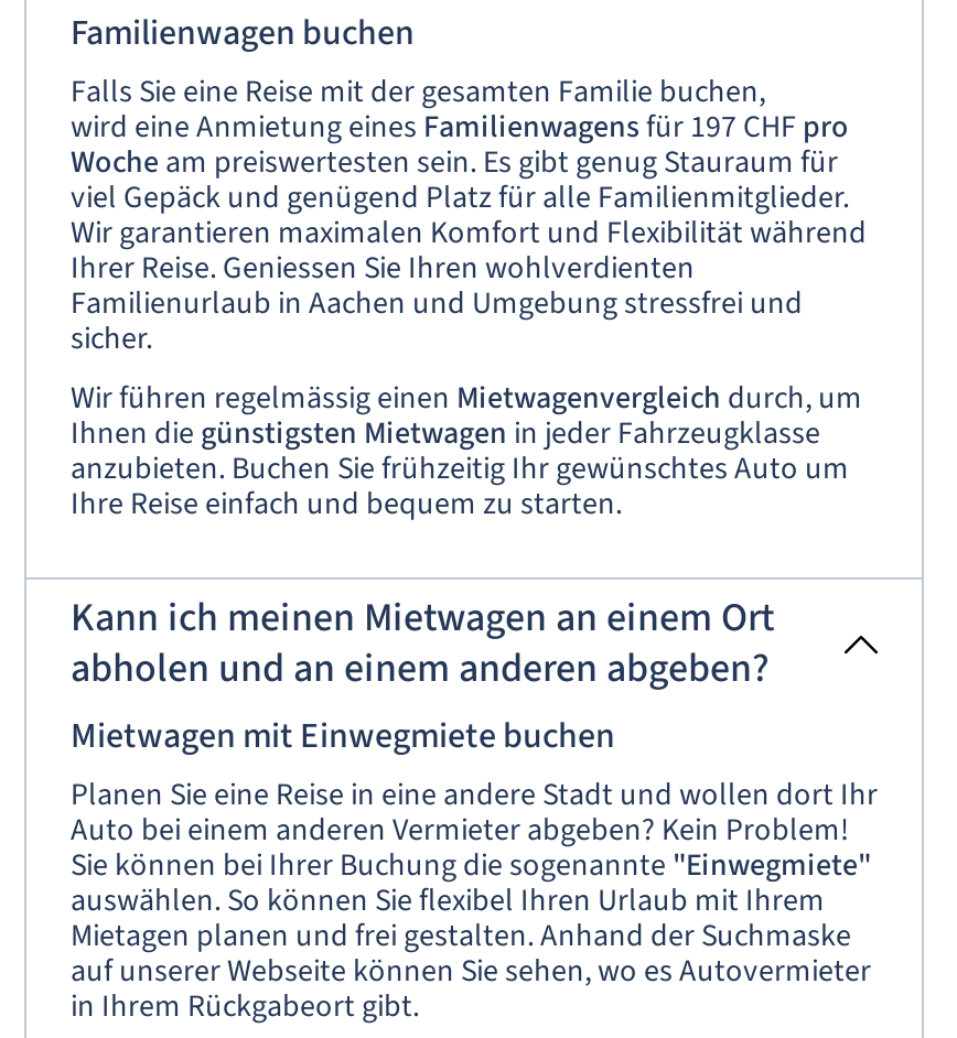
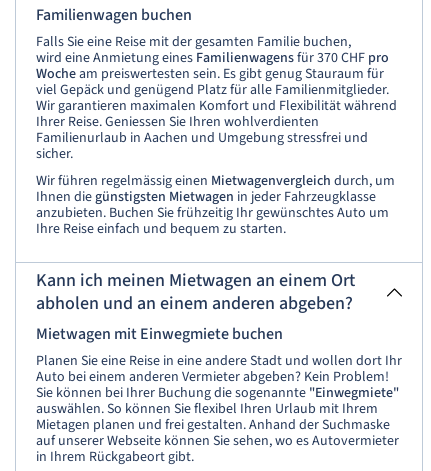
[71,106,849,150] wird eine Anmietung einesFamilienwagens für 197 CHF pro -> [36,48,389,68] wird eine Anmietung einesFamilienwagens für 370 CHF pro

